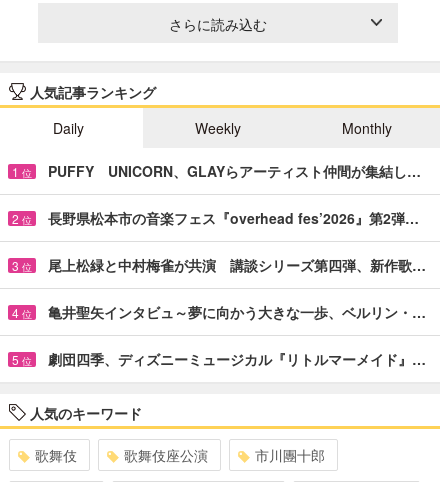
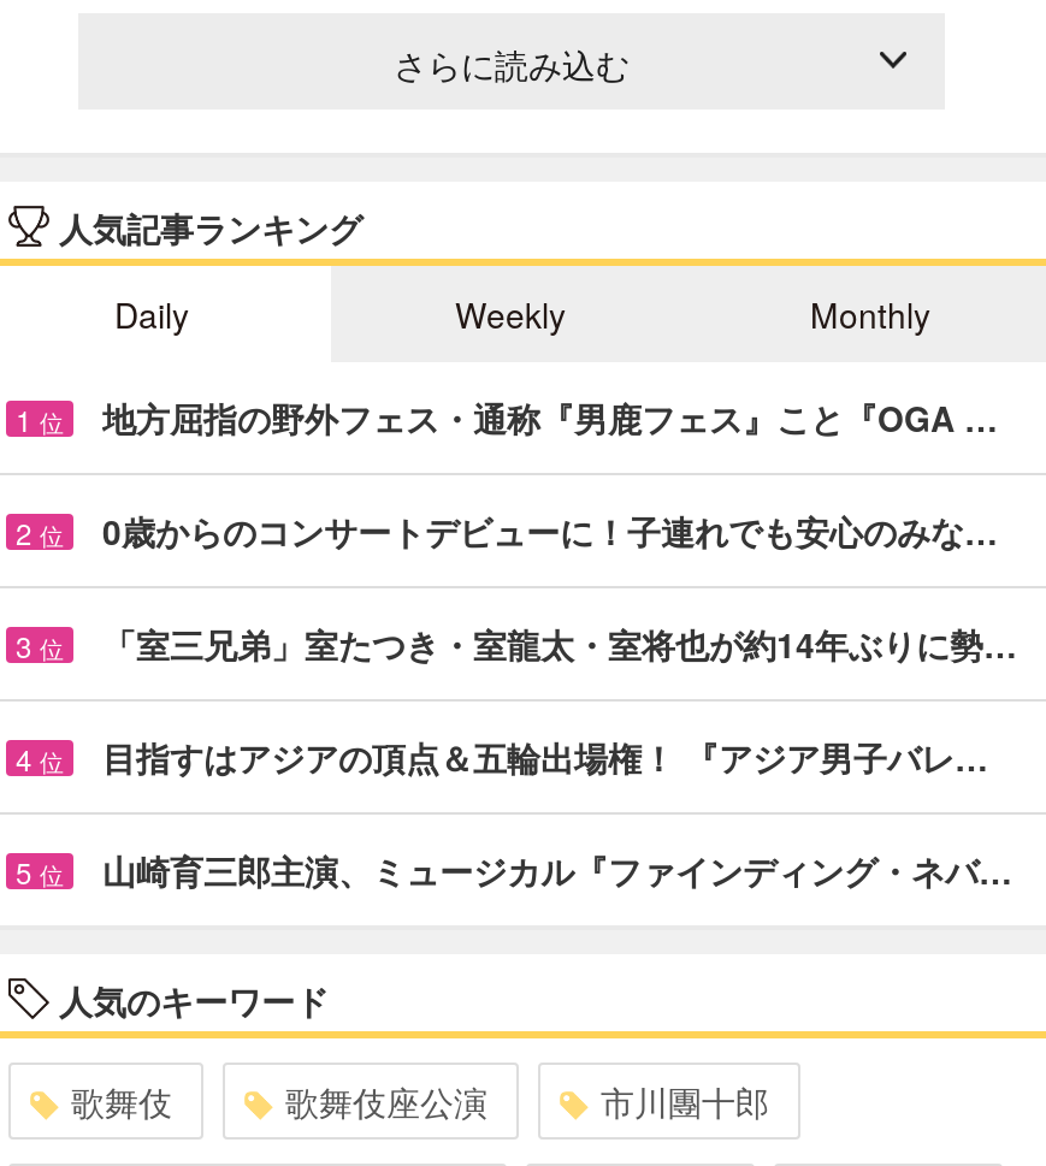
[48,161,421,181] PUFFY UNICORN、GLAYらアーティスト仲間が集結し… -> [102,393,998,441] 地方屈指の野外フェス・通称『男鹿フェス』こと『OGA …
[48,208,419,228] 長野県松本市の音楽フェス『overhead fes’2026』第2弾… -> [102,506,998,554] 0歳からのコンサートデビューに！子連れでも安心のみな…
[48,255,426,275] 尾上松緑と中村梅雀が共演 講談シリーズ第四弾、新作歌… -> [102,619,1017,667] 「室三兄弟」室たつき・室龍太・室将也が約14年ぶりに勢…
[48,302,426,322] 亀井聖矢インタビュ～夢に向かう大きな一歩、ベルリン・… -> [102,732,988,780] 目指すはアジアの頂点＆五輪出場権！ 『アジア男子バレ…
[48,349,426,369] 劇団四季、ディズニーミュージカル『リトルマーメイド』… -> [102,845,1012,894] 山崎育三郎主演、ミュージカル『ファインディング・ネバ…

